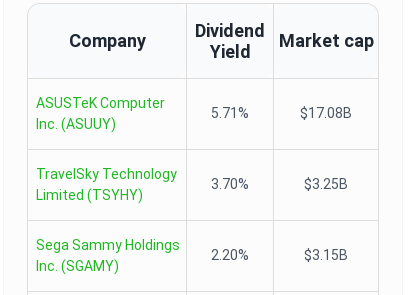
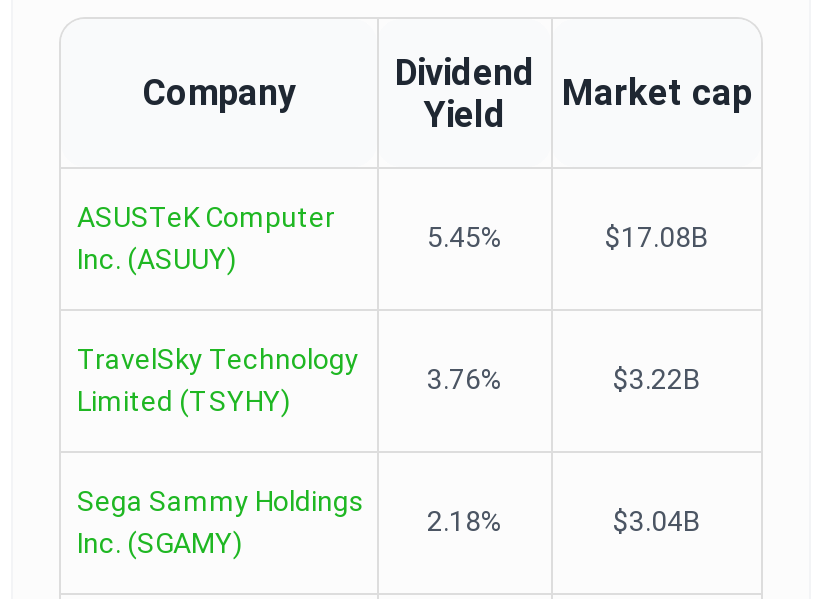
[211,105,249,121] 5.71% -> [427,221,503,253] 5.45%
[211,176,348,192] 3.70% | $3.25B -> [427,363,701,395] 3.76% | $3.22B
[211,247,348,263] 2.20% | $3.15B -> [427,505,701,537] 2.18% | $3.04B

